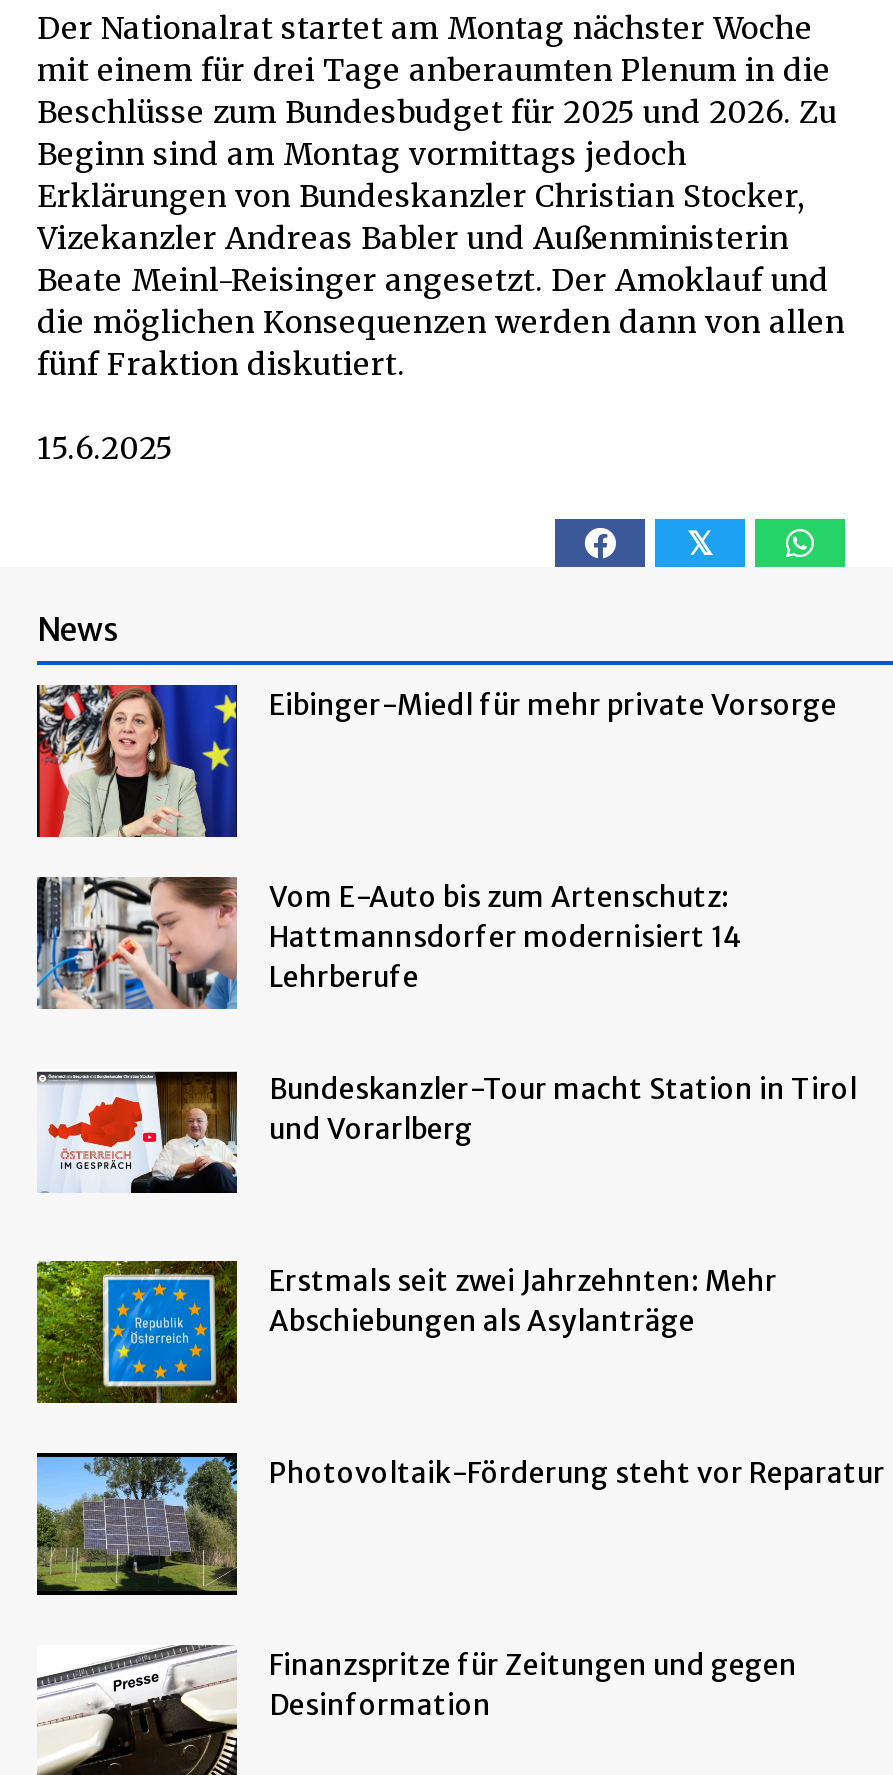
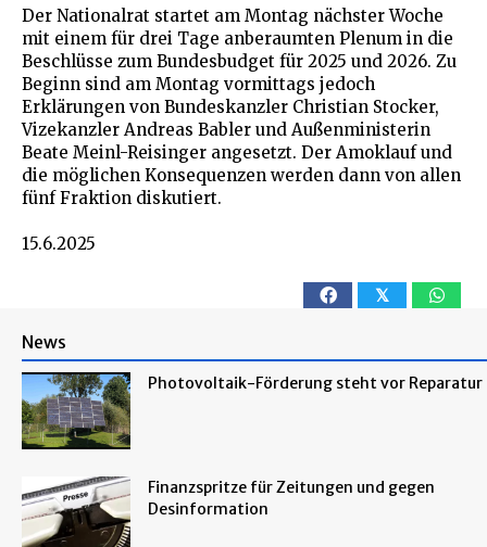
[35,683,837,839] [image] | Eibinger-Miedl für mehr private Vorsorge -> none
[35,875,857,1147] [image] | Vom E-Auto bis zum Artenschutz: | Hattmannsdorfer modernisiert 14 | Lehrberufe | Bundeskanzler-Tour macht Station in Tirol | und Vorarlberg -> none
[39,1069,239,1195] [image] -> none
[37,1259,777,1405] [image] | Erstmals seit zwei Jahrzehnten: Mehr | Abschiebungen als Asylanträge -> none

